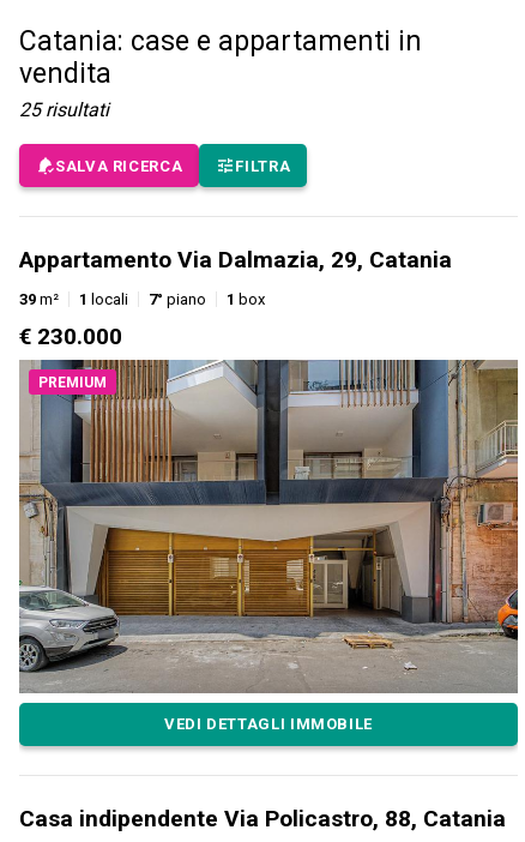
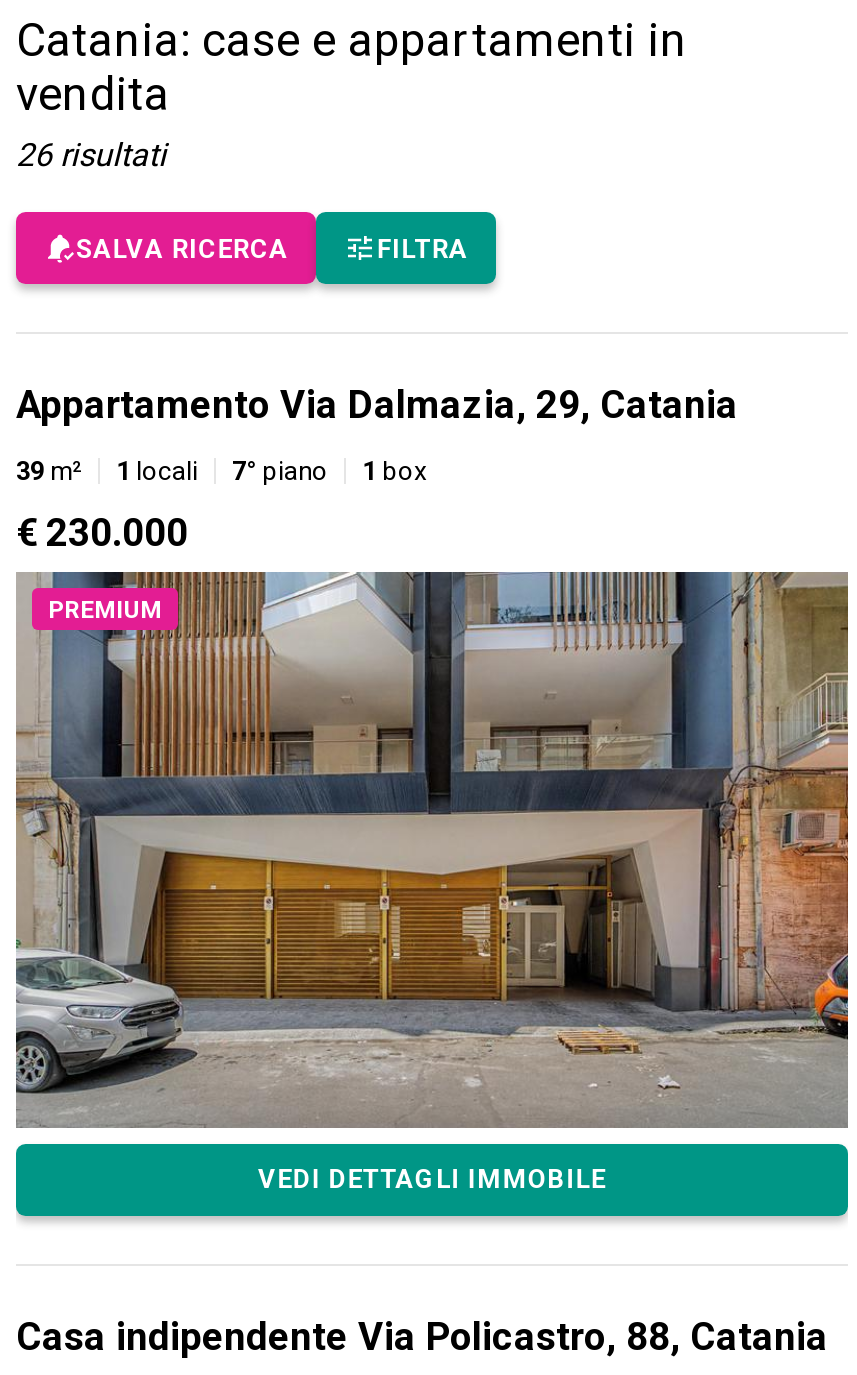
[19,99,109,122] 25 risultati -> [16,137,166,175] 26 risultati

